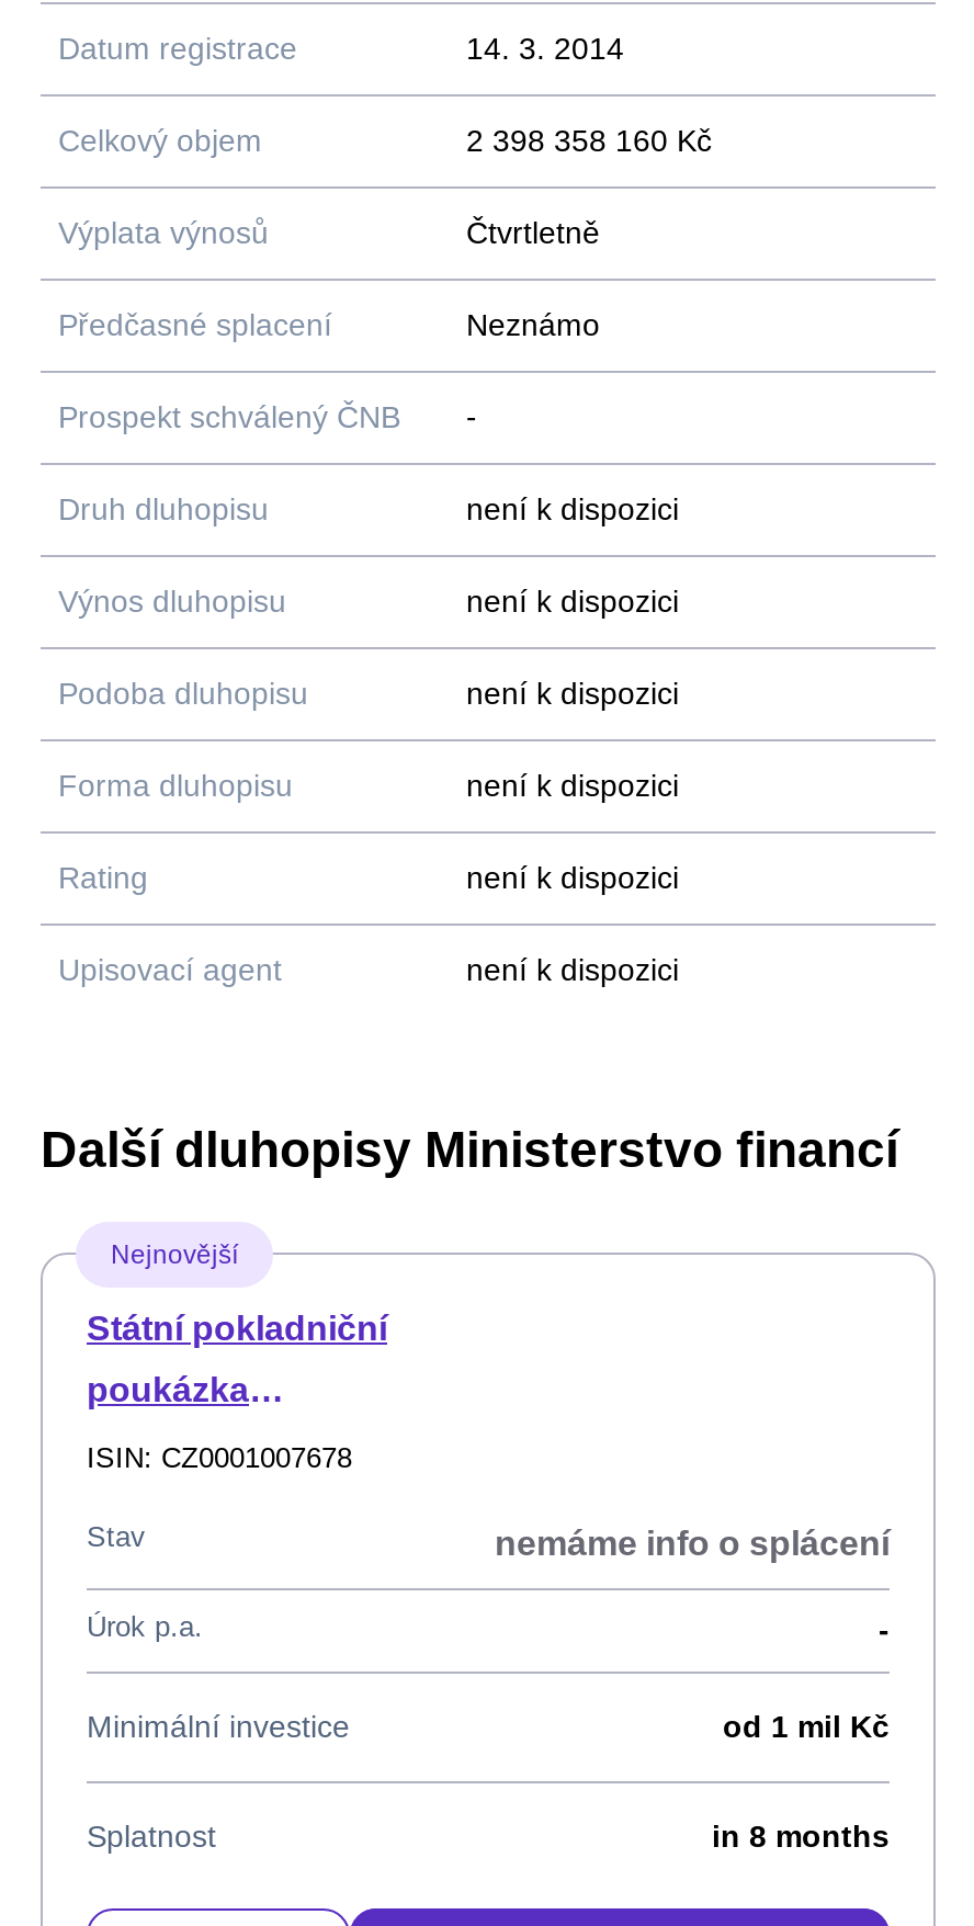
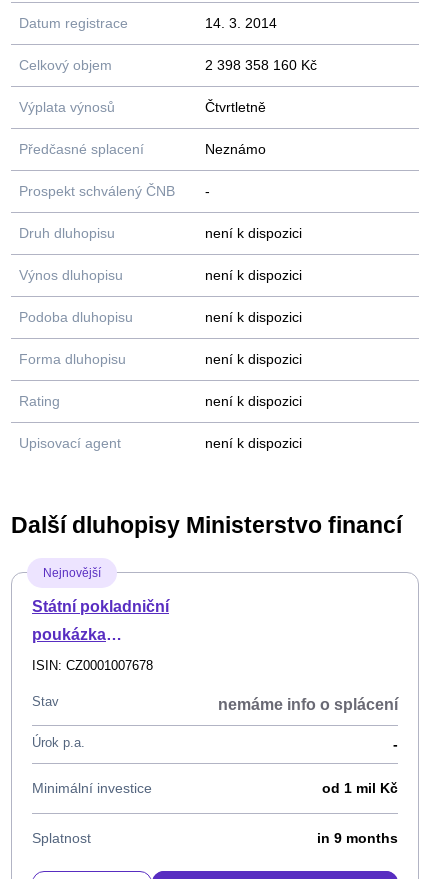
[712,1819,890,1854] in 8 months -> [317,830,398,846] in 9 months

